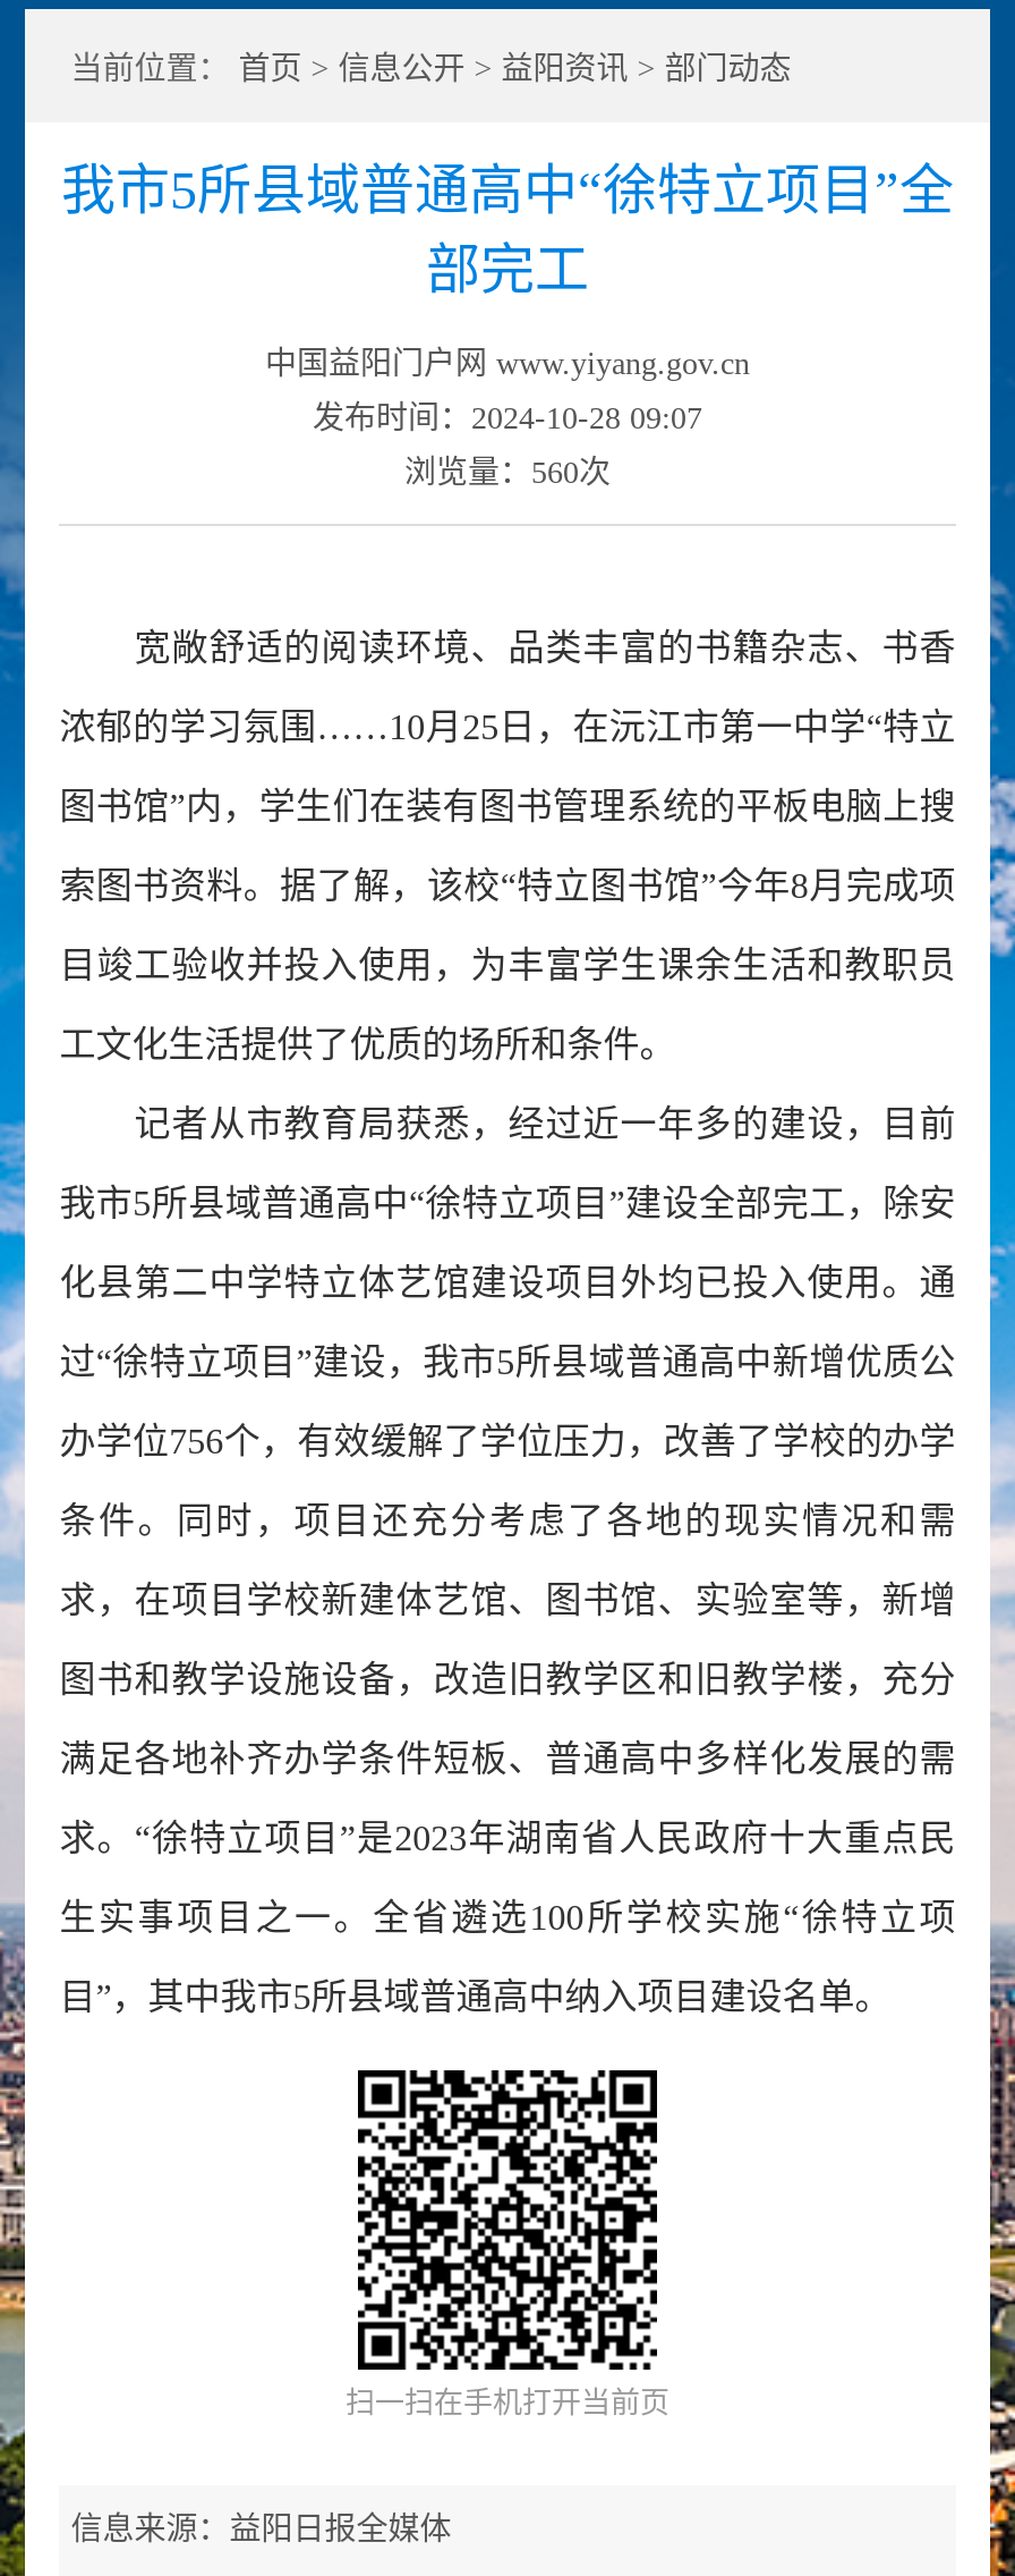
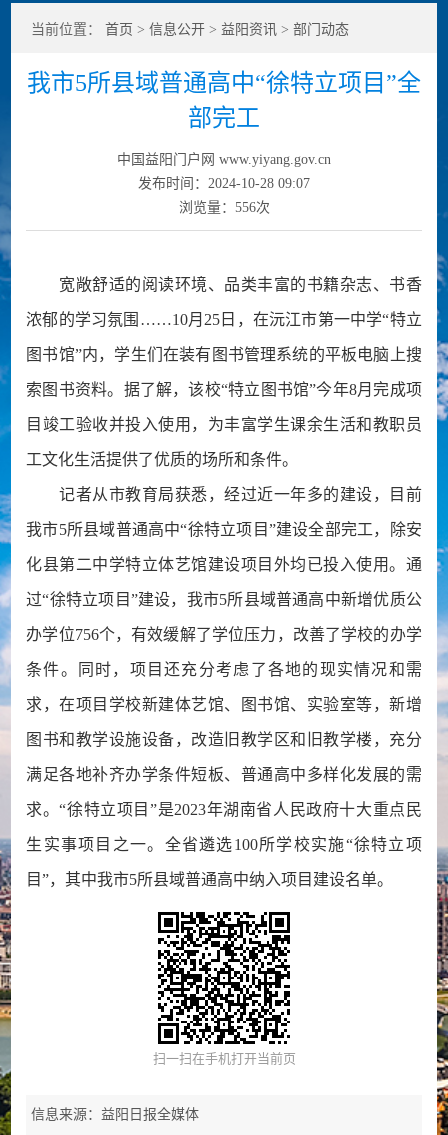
[404,456,611,490] 浏览量：560次 -> [178,200,269,215] 浏览量：556次

